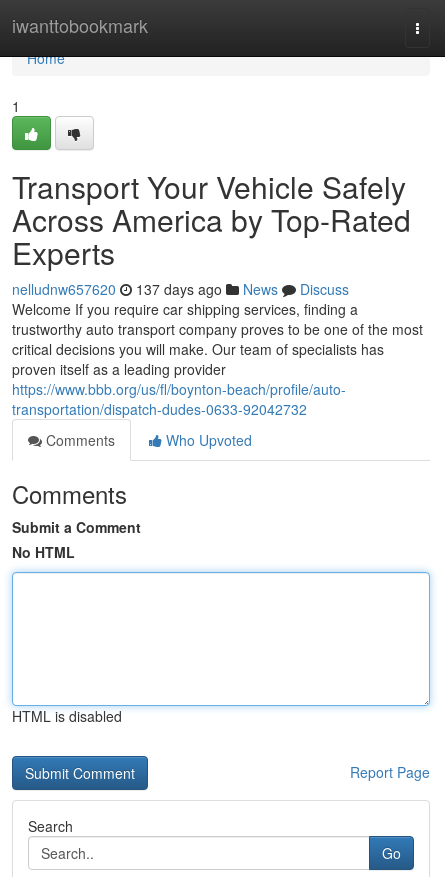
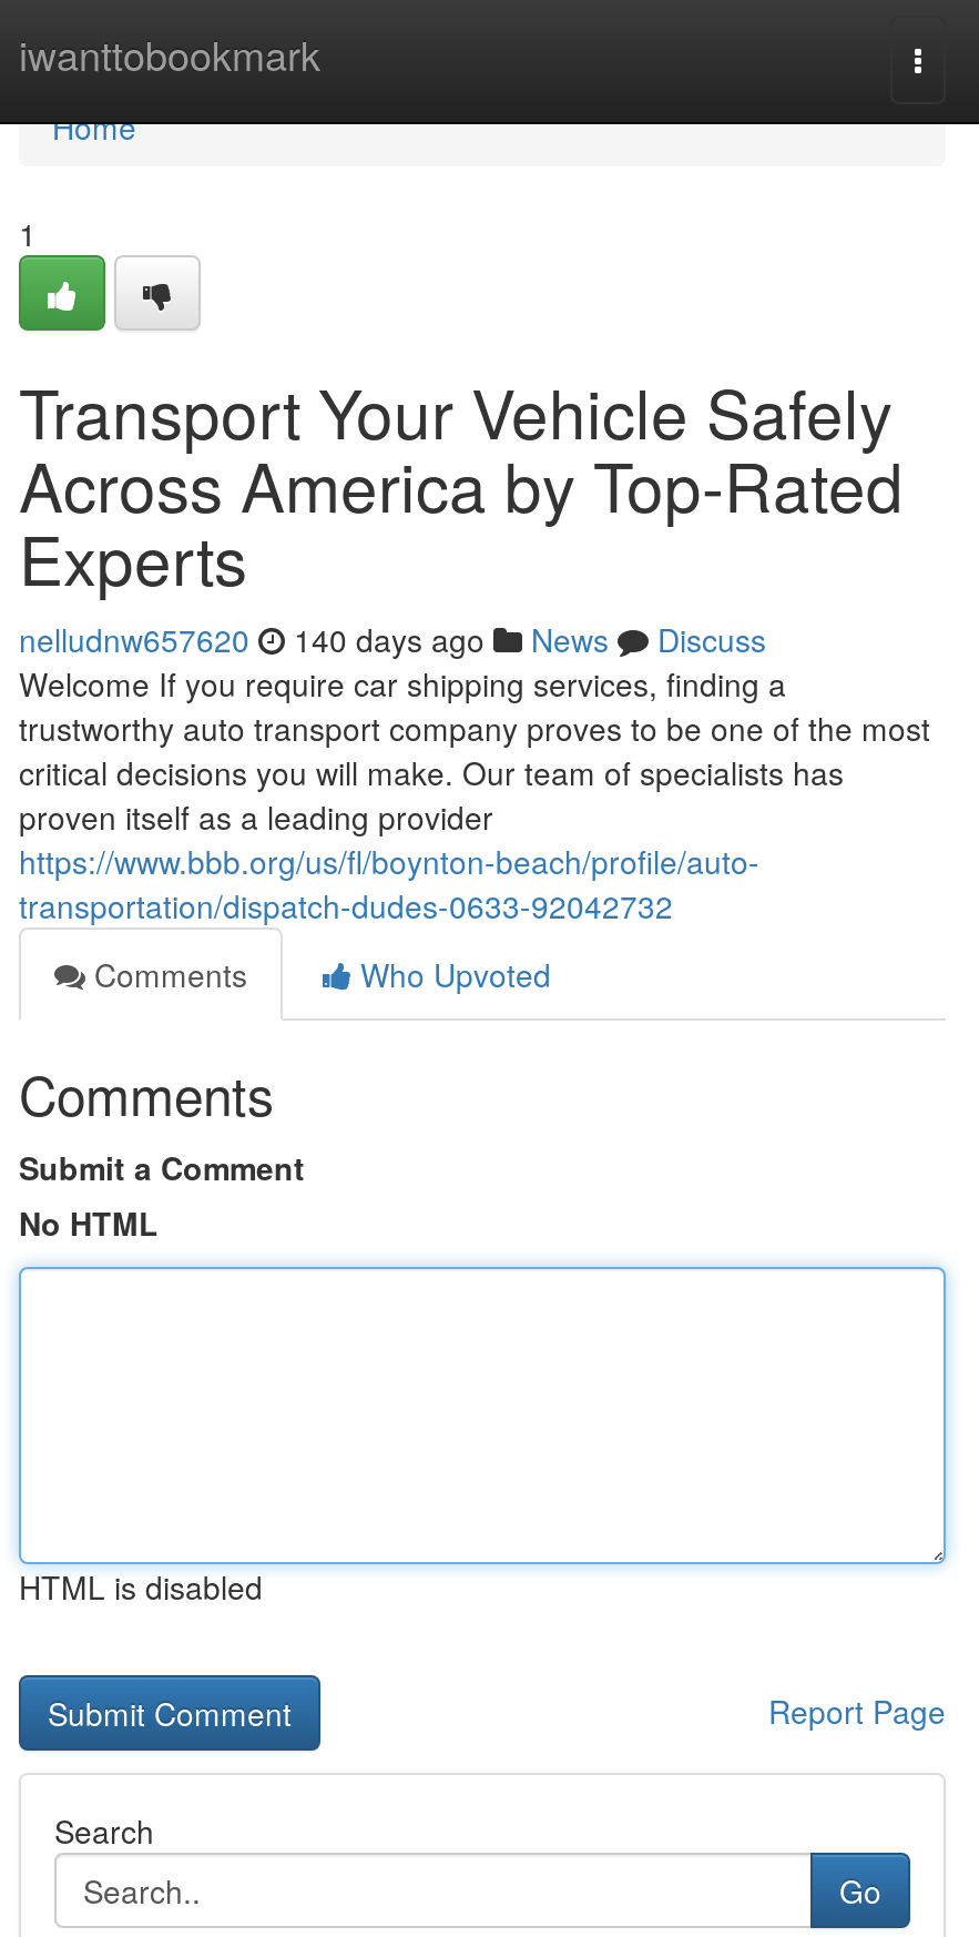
[12,279,349,299] nelludnw657620 137 days ago News Discuss -> [19,617,766,661] nelludnw657620 140 days ago News Discuss

